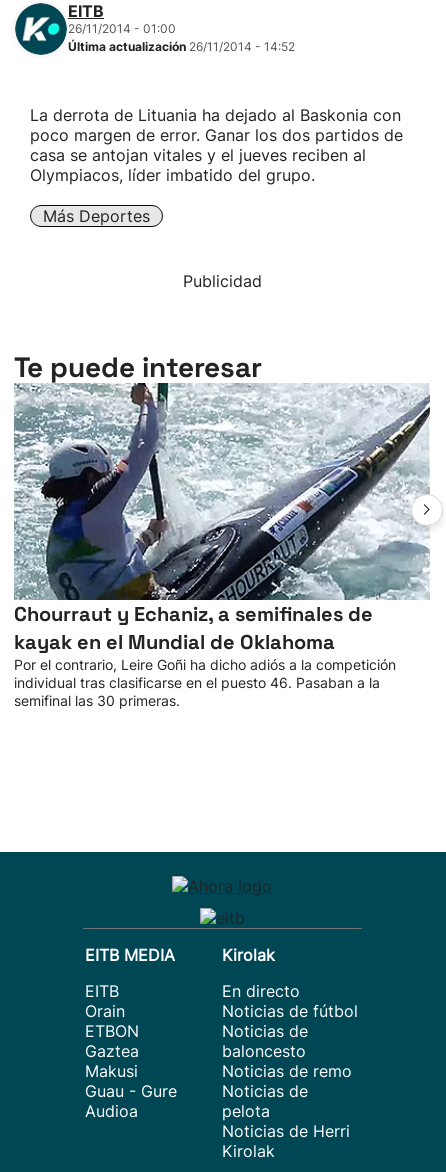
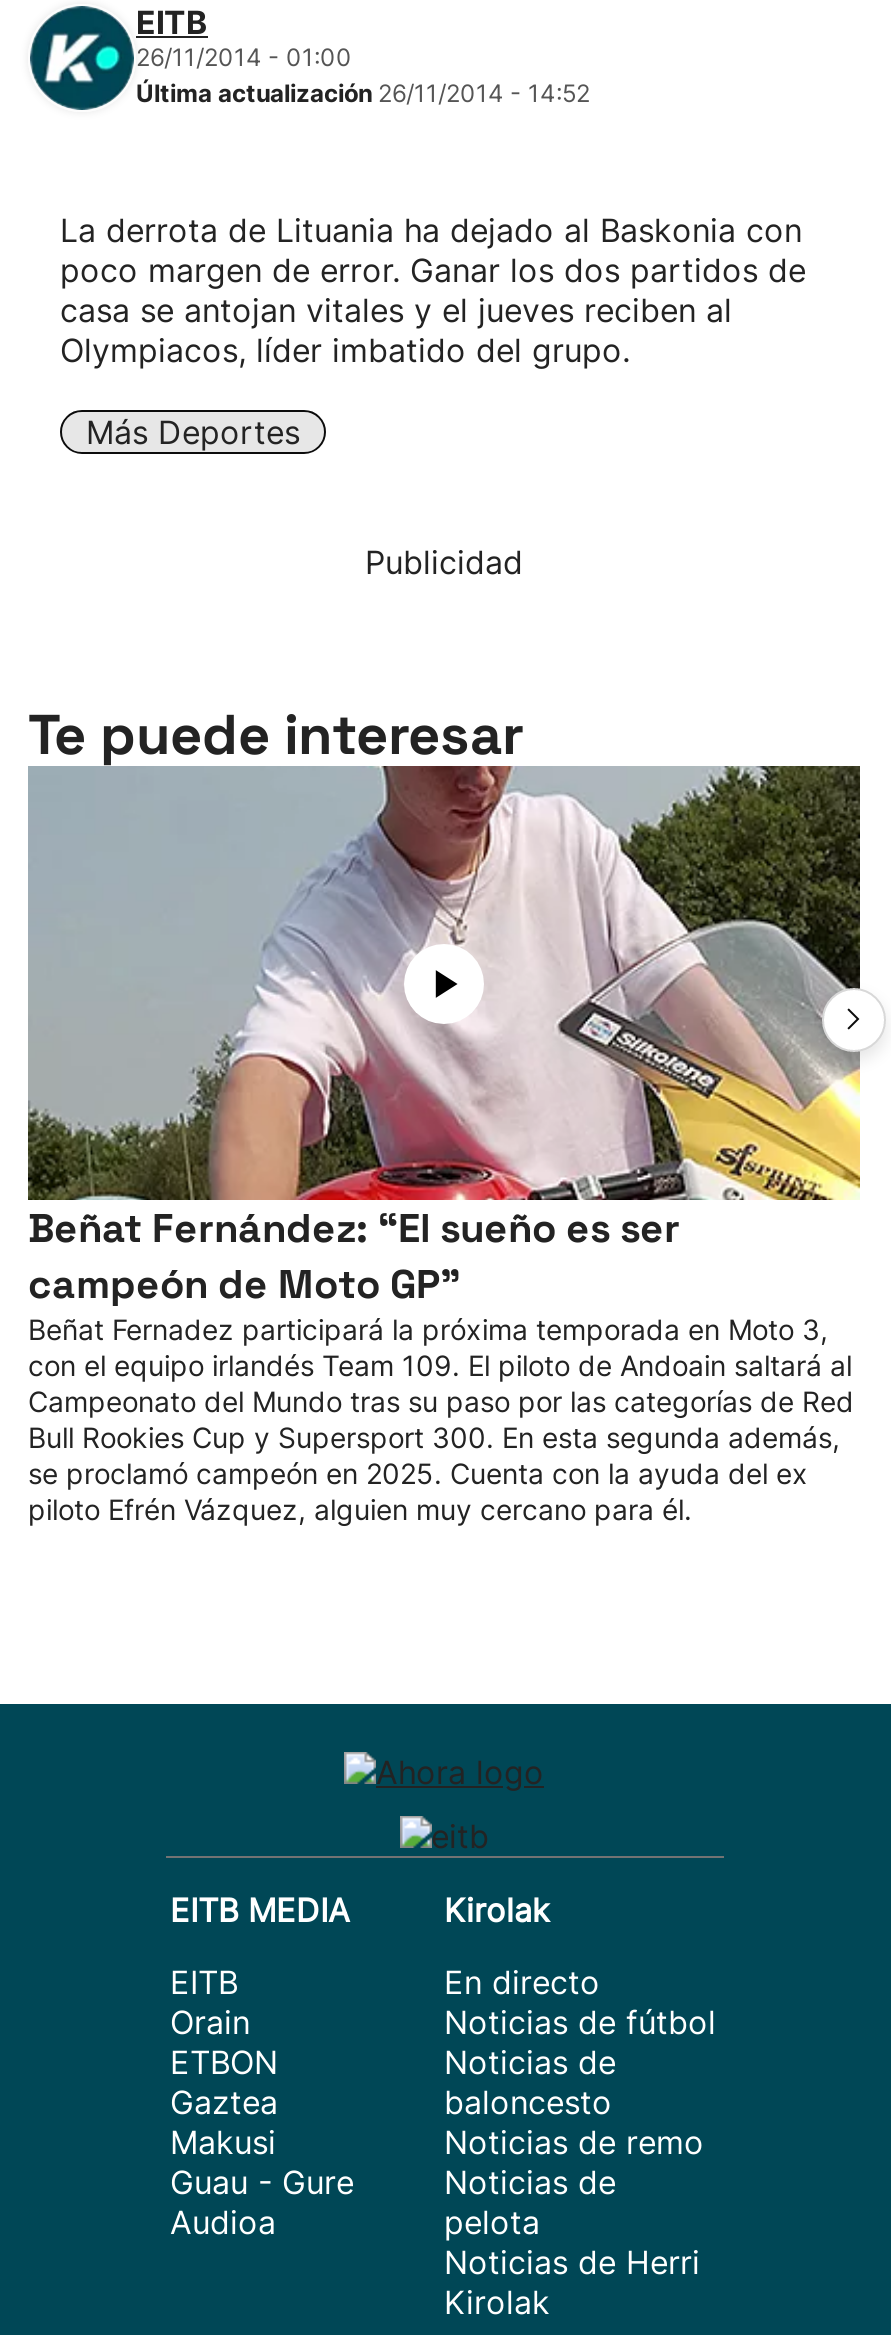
[14,383,431,709] [image] | Chourraut y Echaniz, a semifinales de | kayak en el Mundial de Oklahoma | Por el contrario, Leire Goñi ha dicho adiós a la competición | individual tras clasificarse en el puesto 46. Pasaban a la | semifinal las 30 primeras. -> [26,764,862,1526] [image] | Beñat Fernández: “El sueño es ser | campeón de Moto GP" | Beñat Fernadez participará la próxima temporada en Moto 3, | con el equipo irlandés Team 109. El piloto de Andoain saltará al | Campeonato del Mundo tras su paso por las categorías de Red | Bull Rookies Cup y Supersport 300. En esta segunda además, | se proclamó campeón en 2025. Cuenta con la ayuda del ex | piloto Efrén Vázquez, alguien muy cercano para él.

